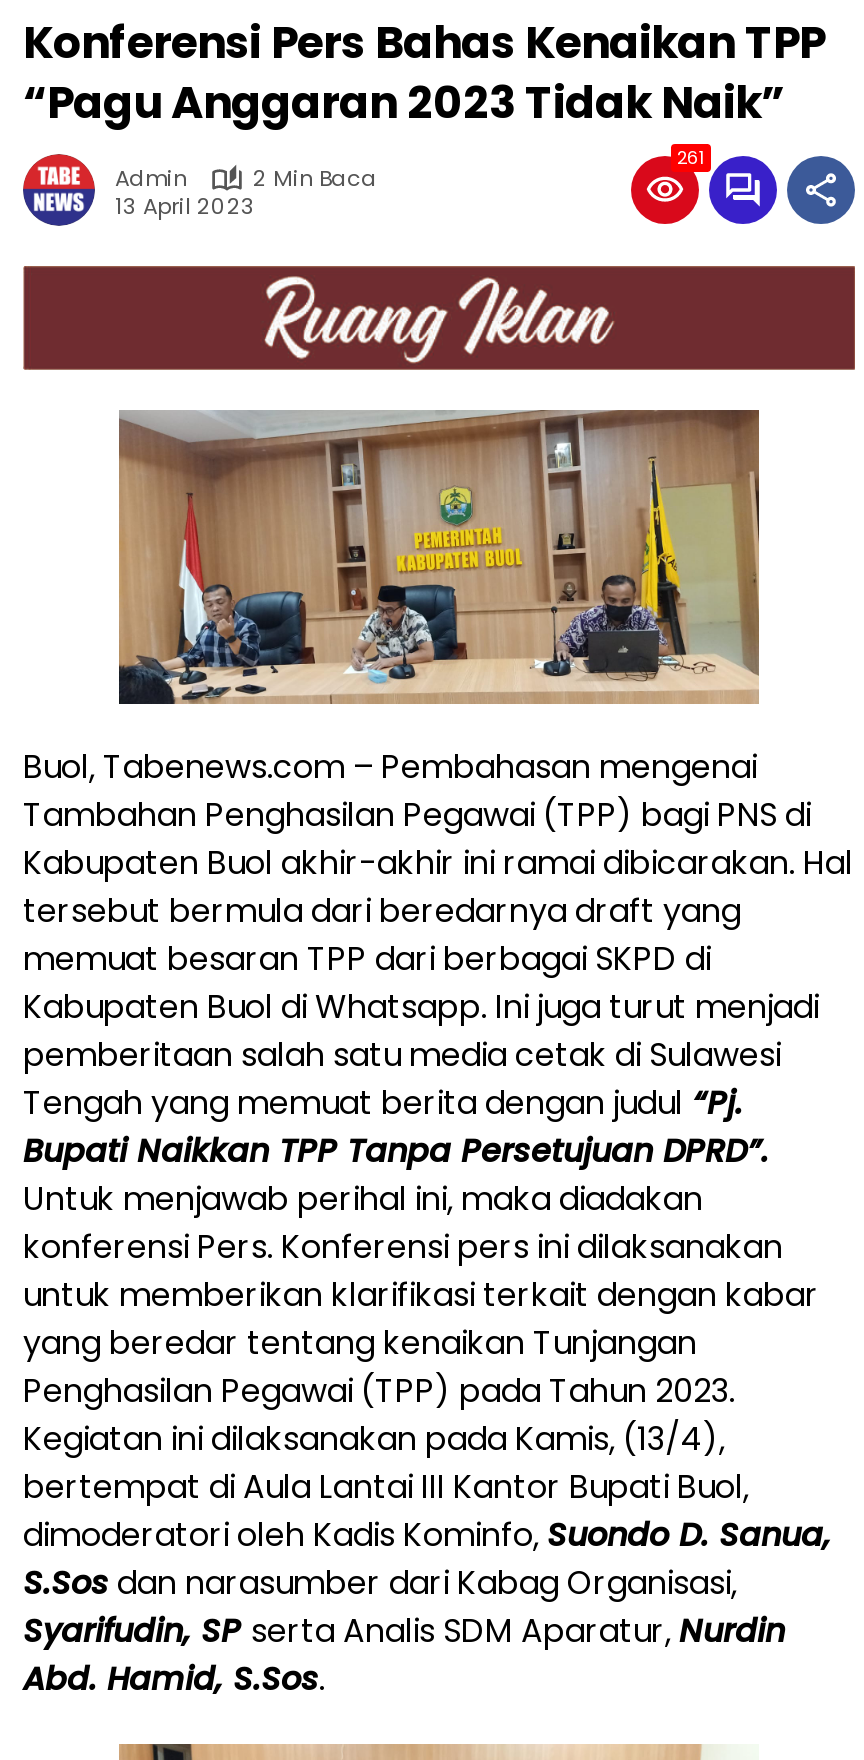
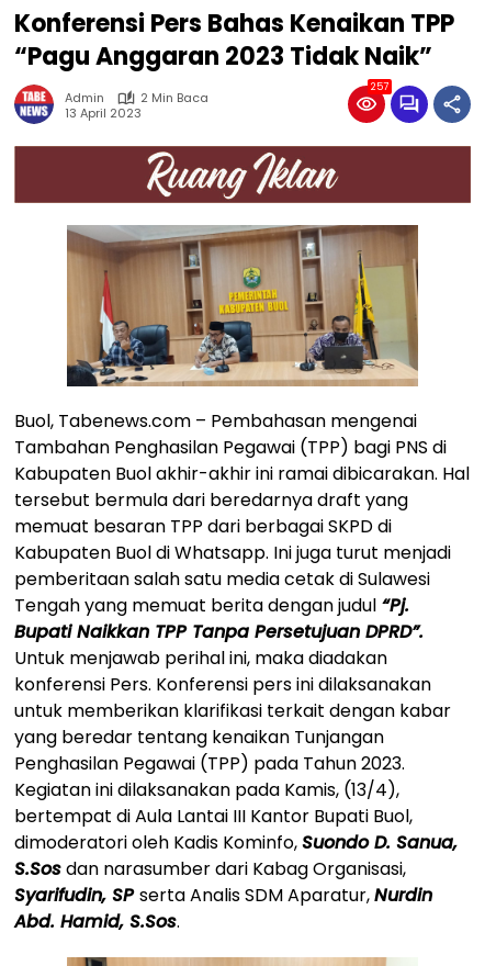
[677,146,705,170] 261 -> [371,80,388,93] 257

